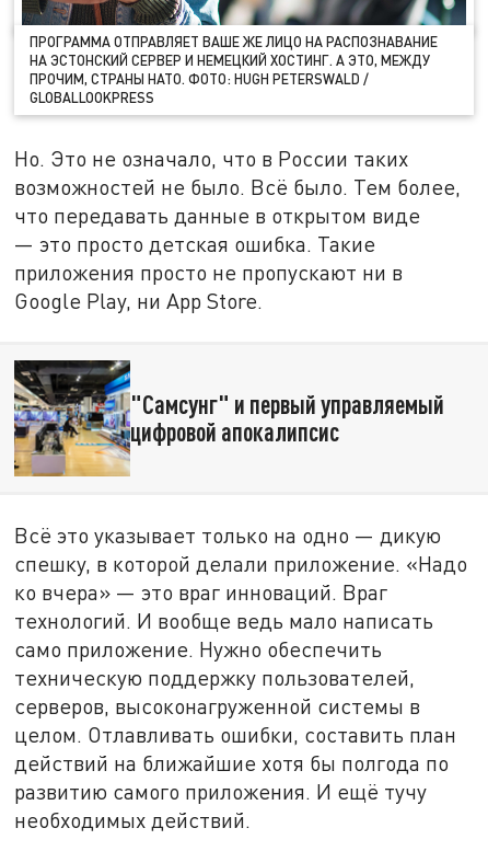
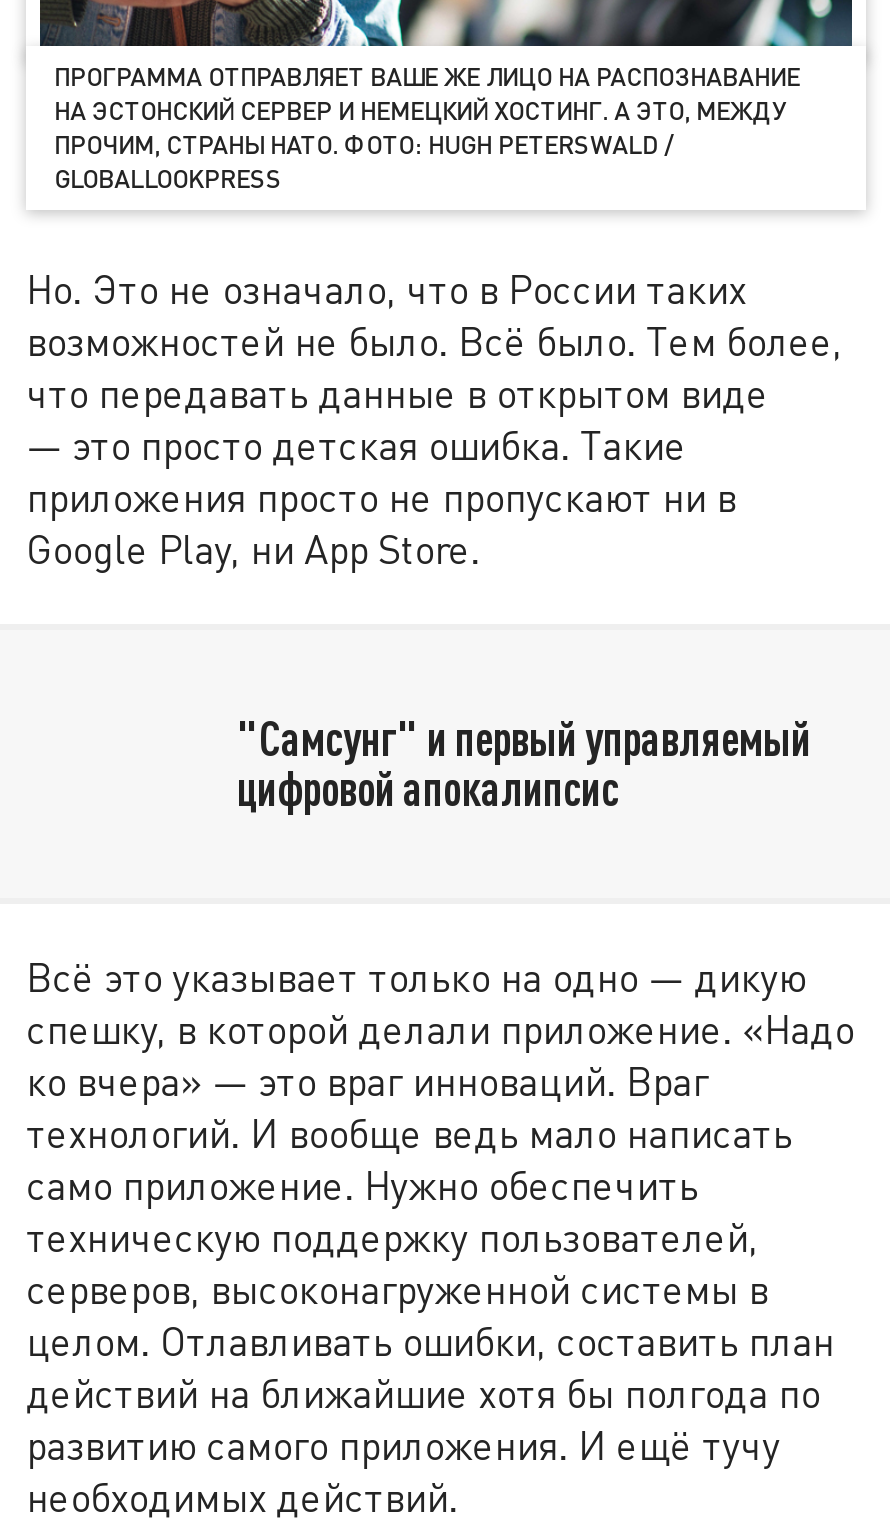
[13,359,131,478] [image] -> none

